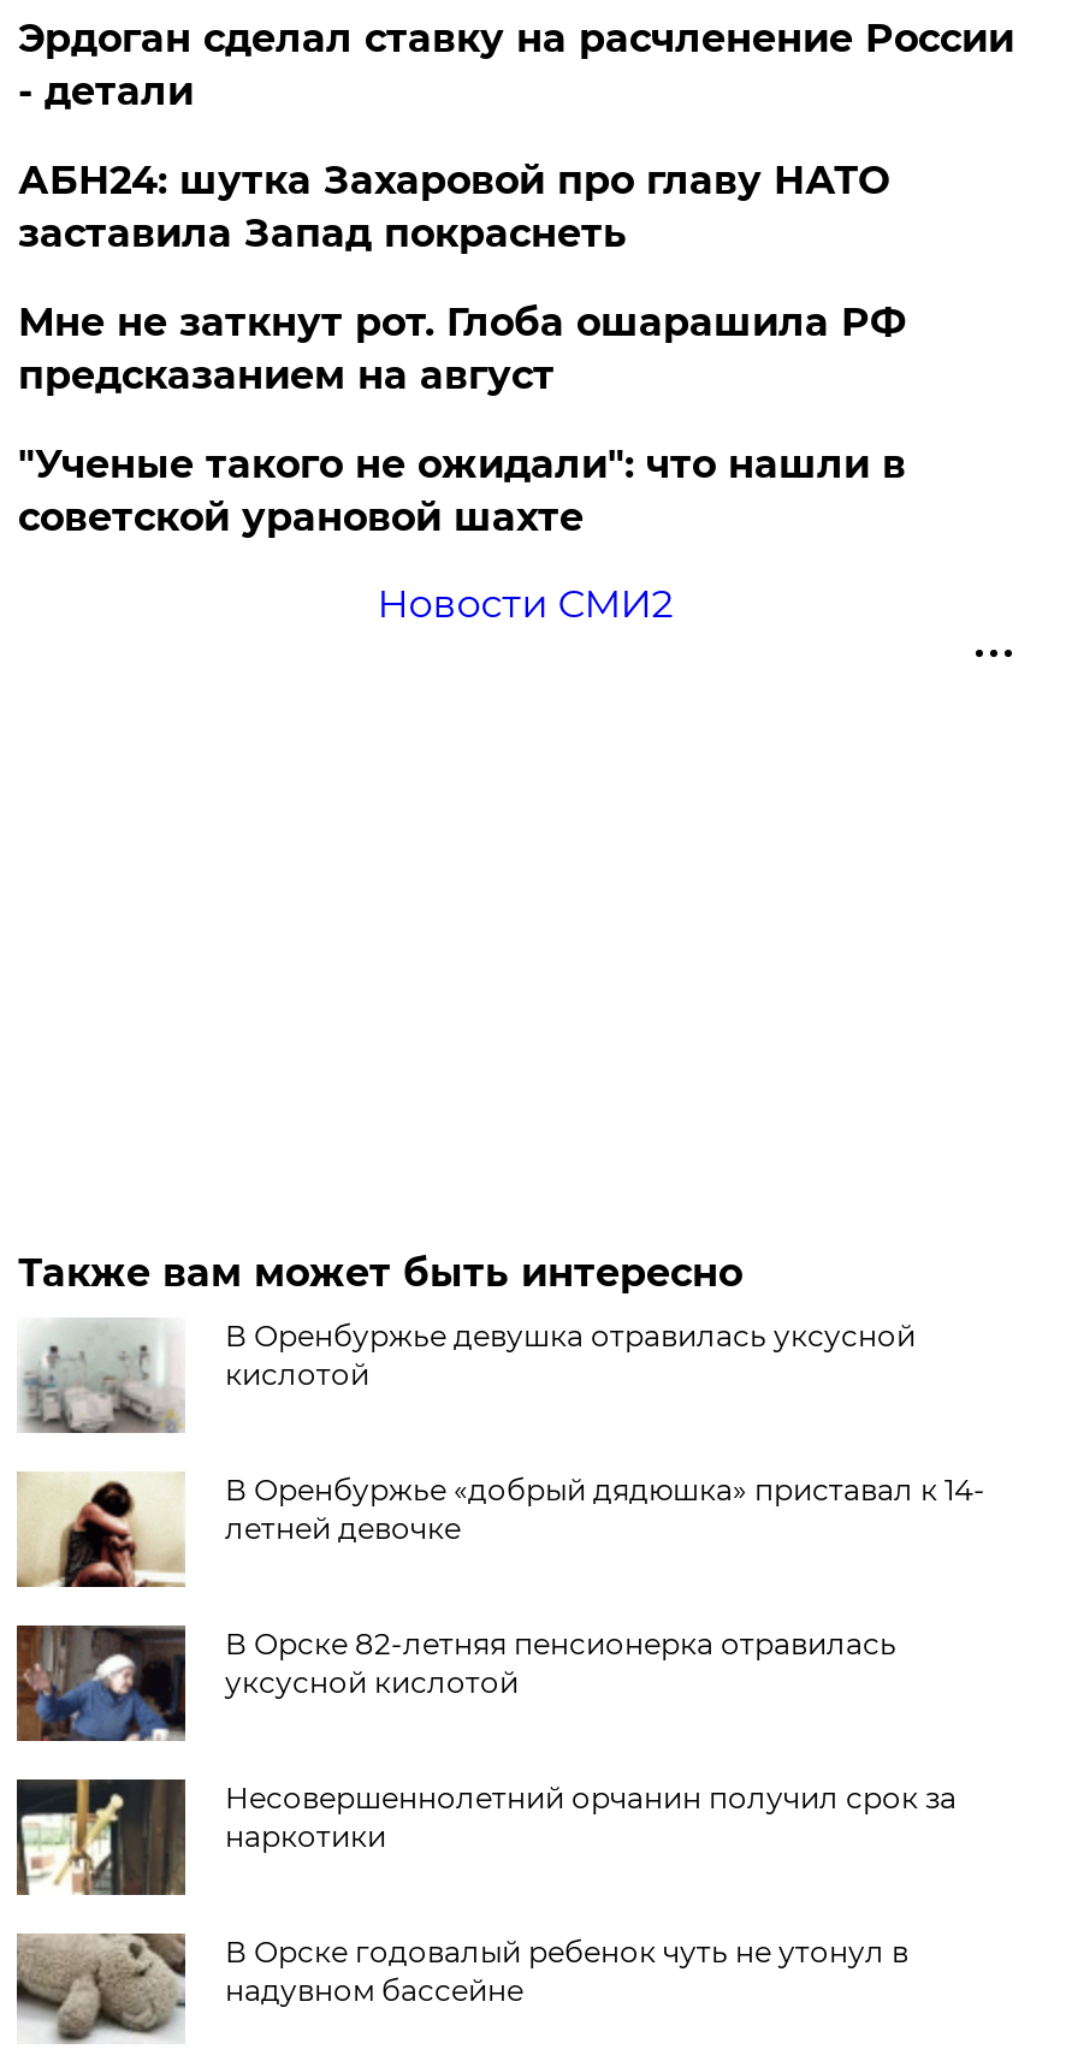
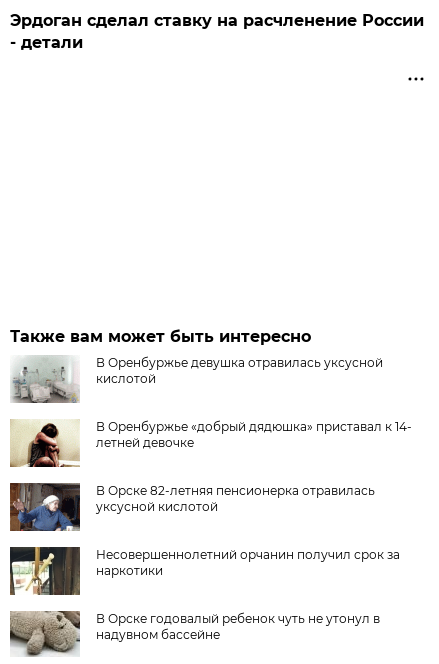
[18,158,906,628] АБН24: шутка Захаровой про главу НАТО | заставила Запад покраснеть | Мне не заткнут рот. Глоба ошарашила РФ | предсказанием на август | "Ученые такого не ожидали": что нашли в | советской урановой шахте | Новости СМИ2 -> none

